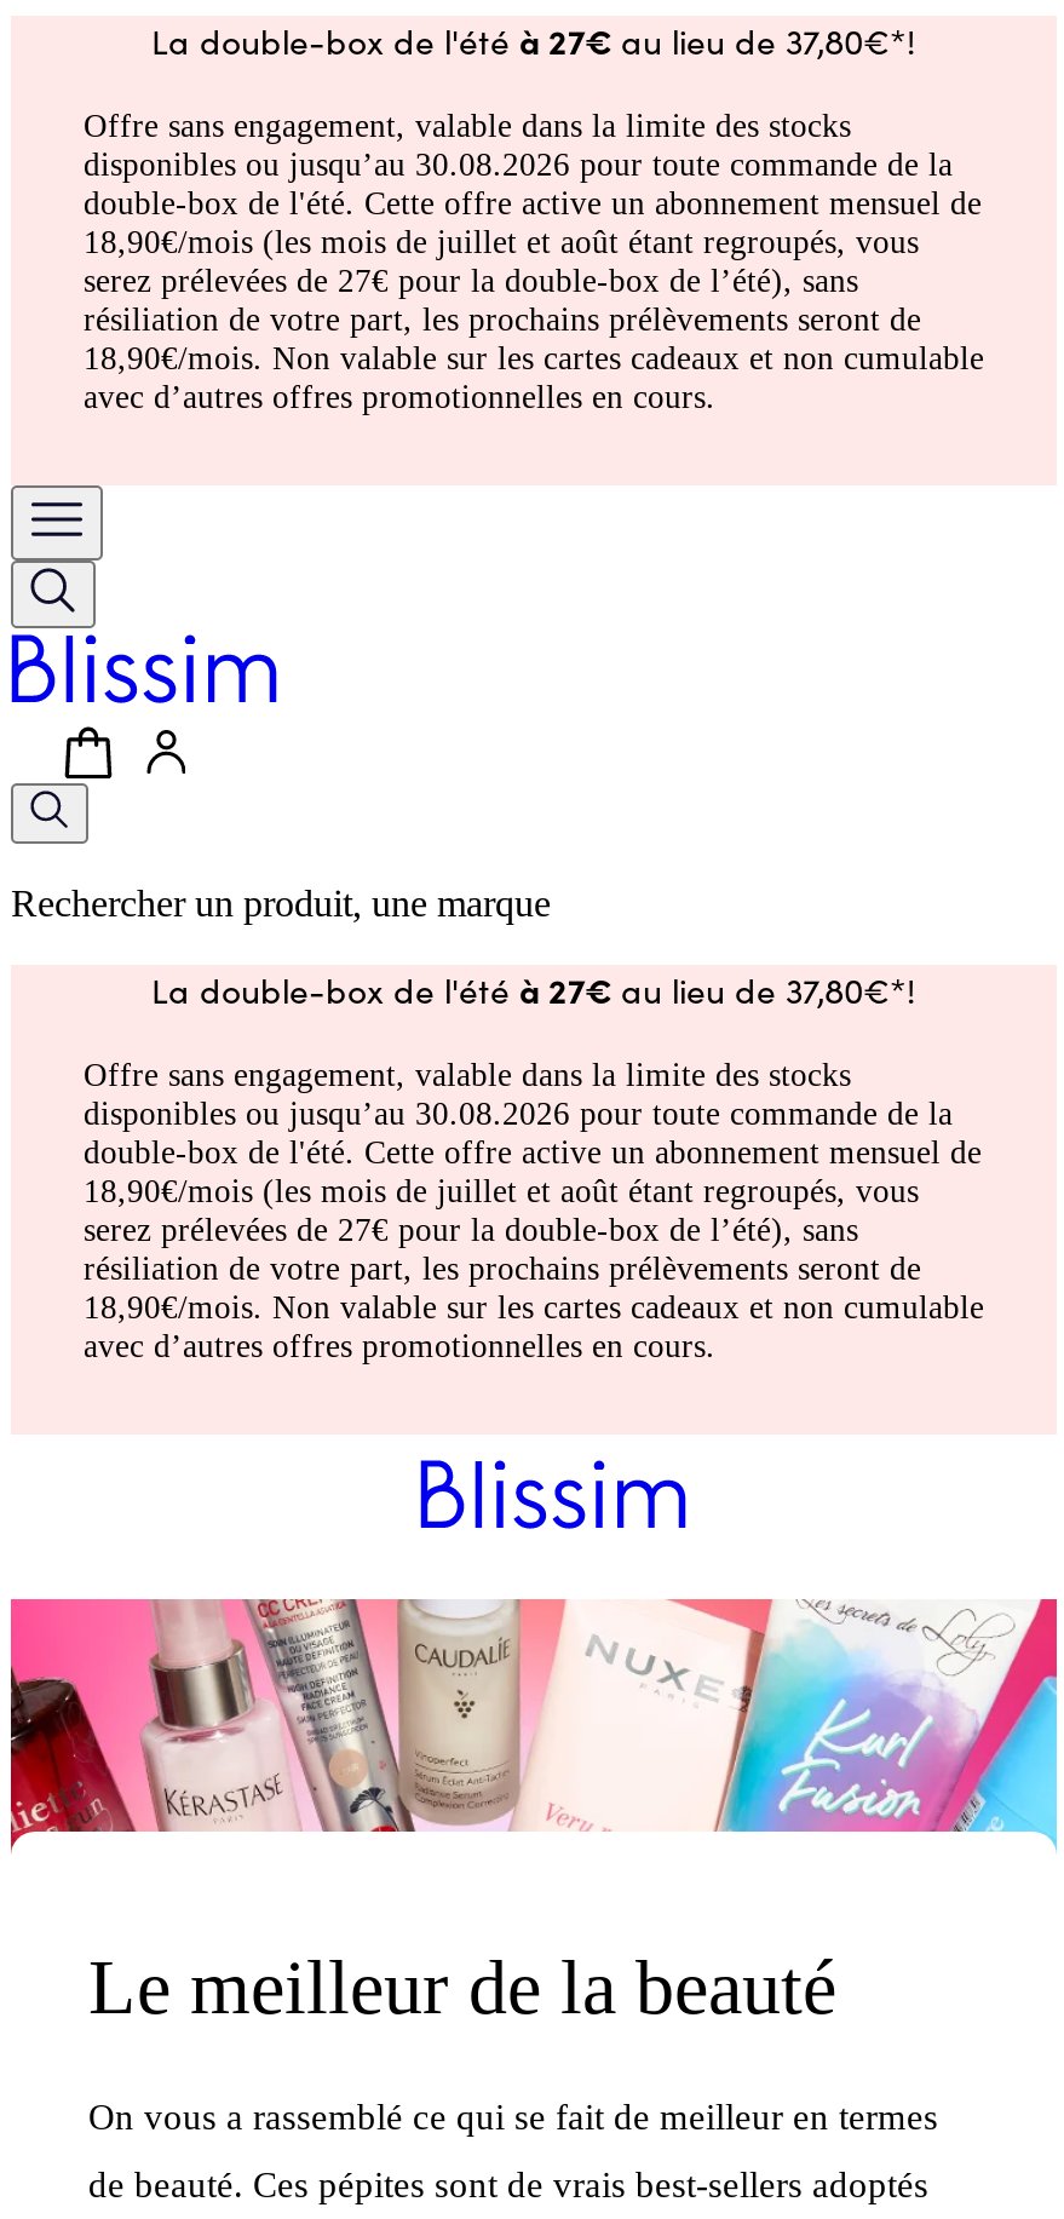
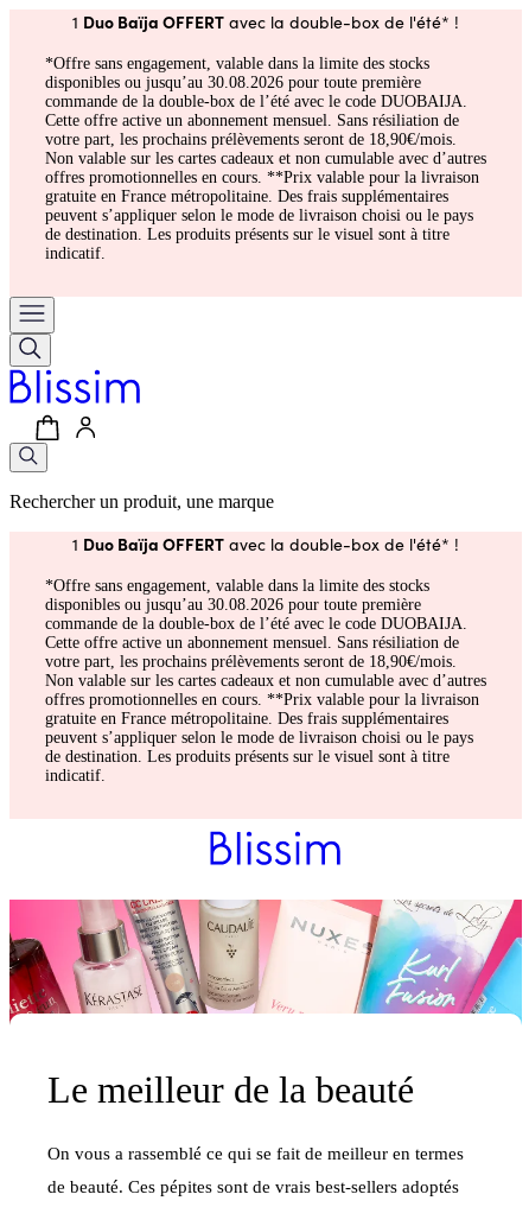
[151,16,916,64] La double-box de l'été à 27€au lieu de 37,80€*! -> [72,9,459,33] 1 Duo Baïja OFFERT avec la double-box de l'été* !
[84,107,984,414] Offre sans engagement, valable dans la limite des stocks | disponibles ou jusqu’au 30.08.2026 pour toute commande de la | double-box de l'été. Cette offre active un abonnement mensuel de | 18,90€/mois (les mois de juillet et août étant regroupés, vous | serez prélevées de 27€ pour la double-box de l’été), sans | résiliation de votre part, les prochains prélèvements seront de | 18,90€/mois. Non valable sur les cartes cadeaux et non cumulable | avec d’autres offres promotionnelles en cours. -> [45,54,486,262] *Offre sans engagement, valable dans la limite des stocks | disponibles ou jusqu’au 30.08.2026 pour toute première | commande de la double-box de l’été avec le code DUOBAIJA. | Cette offre active un abonnement mensuel. Sans résiliation de | votre part, les prochains prélèvements seront de 18,90€/mois. | Non valable sur les cartes cadeaux et non cumulable avec d’autres | offres promotionnelles en cours. **Prix valable pour la livraison | gratuite en France métropolitaine. Des frais supplémentaires | peuvent s’appliquer selon le mode de livraison choisi ou le pays | de destination. Les produits présents sur le visuel sont à titre | indicatif.
[151,965,916,1014] La double-box de l'été à 27€au lieu de 37,80€*! -> [72,532,459,556] 1 Duo Baïja OFFERT avec la double-box de l'été* !
[84,1056,984,1364] Offre sans engagement, valable dans la limite des stocks | disponibles ou jusqu’au 30.08.2026 pour toute commande de la | double-box de l'été. Cette offre active un abonnement mensuel de | 18,90€/mois (les mois de juillet et août étant regroupés, vous | serez prélevées de 27€ pour la double-box de l’été), sans | résiliation de votre part, les prochains prélèvements seront de | 18,90€/mois. Non valable sur les cartes cadeaux et non cumulable | avec d’autres offres promotionnelles en cours. -> [45,577,486,784] *Offre sans engagement, valable dans la limite des stocks | disponibles ou jusqu’au 30.08.2026 pour toute première | commande de la double-box de l’été avec le code DUOBAIJA. | Cette offre active un abonnement mensuel. Sans résiliation de | votre part, les prochains prélèvements seront de 18,90€/mois. | Non valable sur les cartes cadeaux et non cumulable avec d’autres | offres promotionnelles en cours. **Prix valable pour la livraison | gratuite en France métropolitaine. Des frais supplémentaires | peuvent s’appliquer selon le mode de livraison choisi ou le pays | de destination. Les produits présents sur le visuel sont à titre | indicatif.

